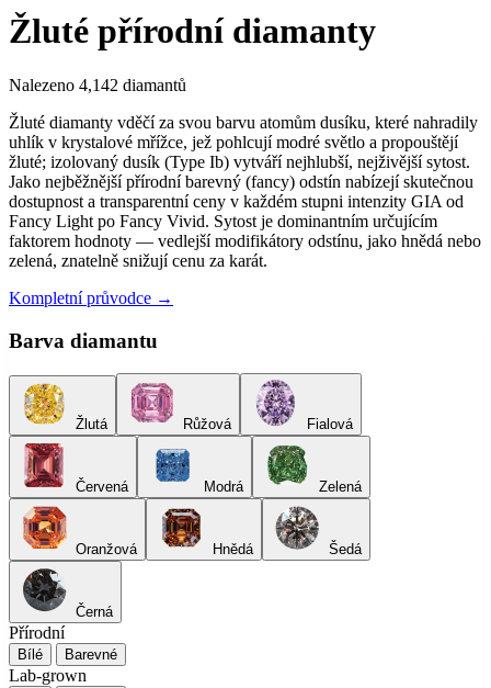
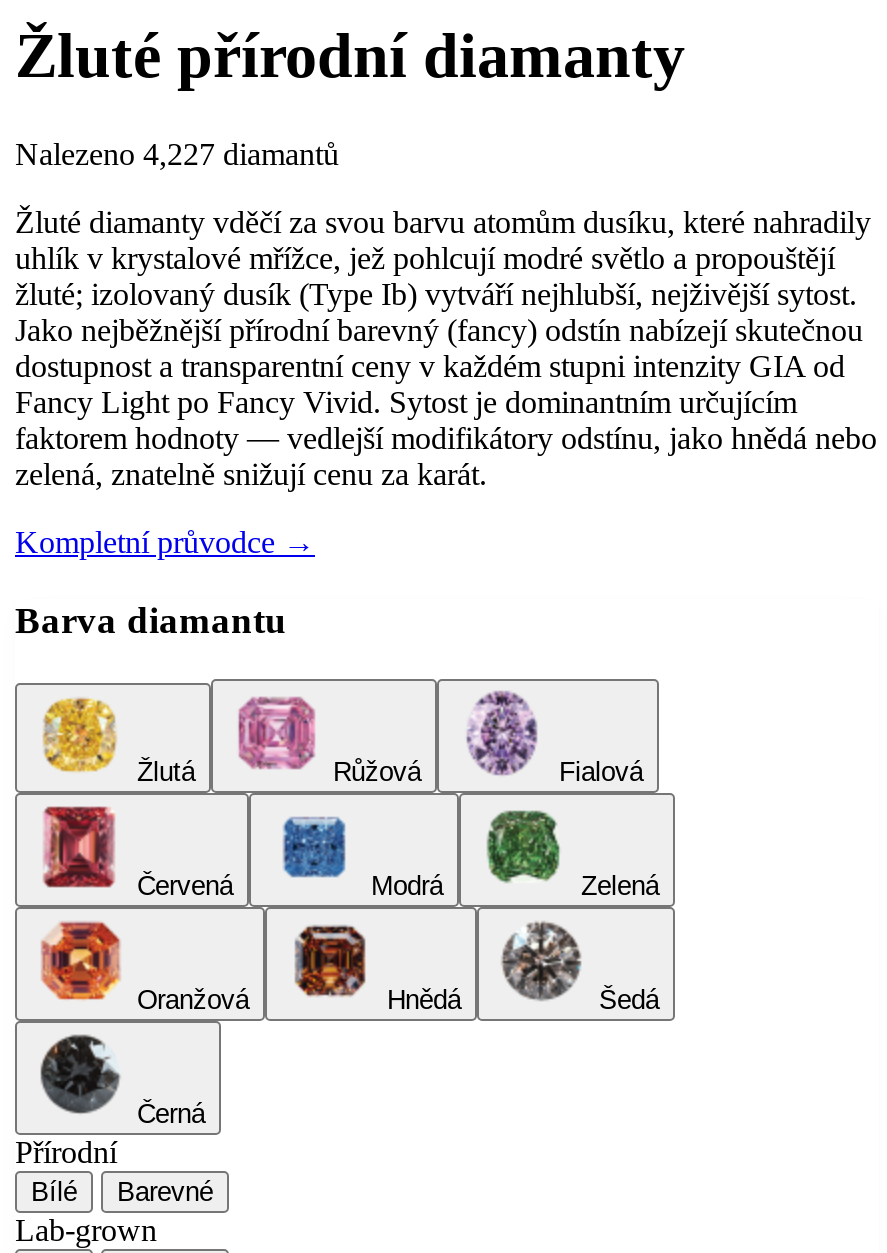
[9,76,186,94] Nalezeno 4,142 diamantů -> [15,137,339,171] Nalezeno 4,227 diamantů

